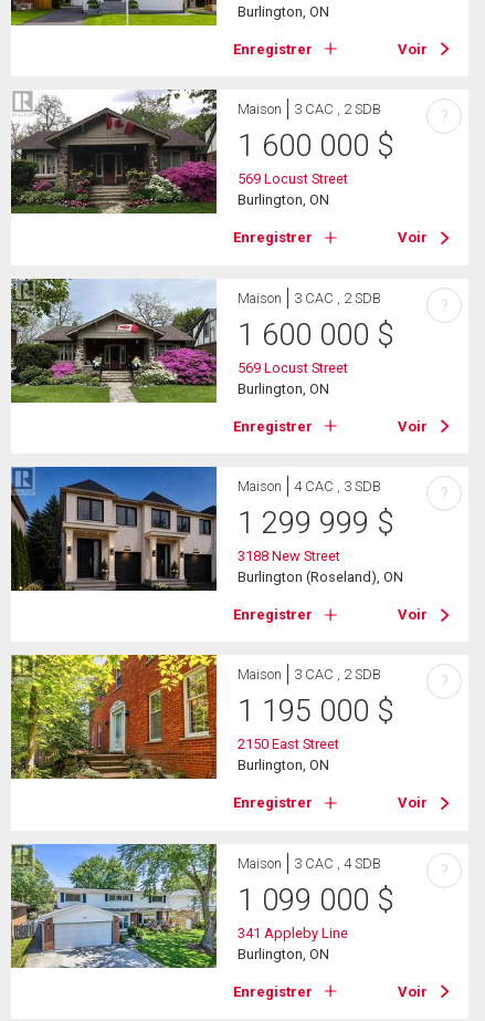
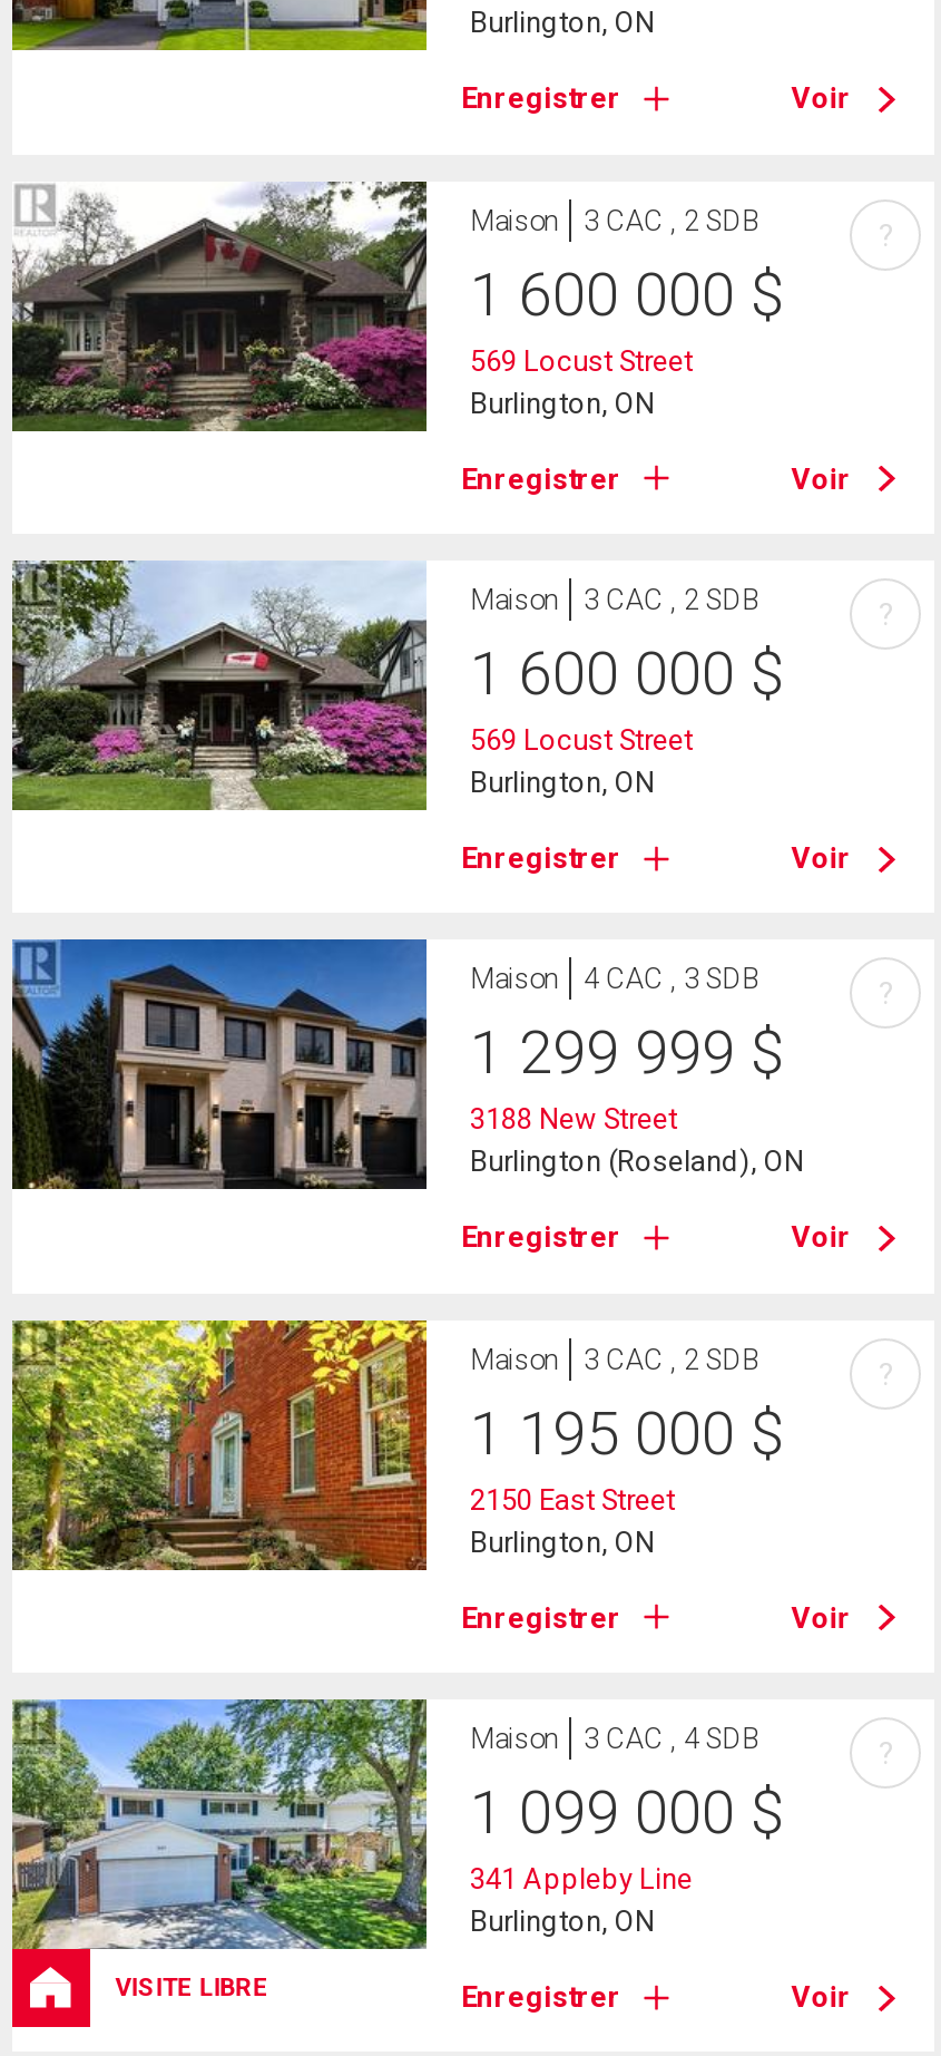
none -> [10,1946,269,2030] [image] | VISITE LIBRE

